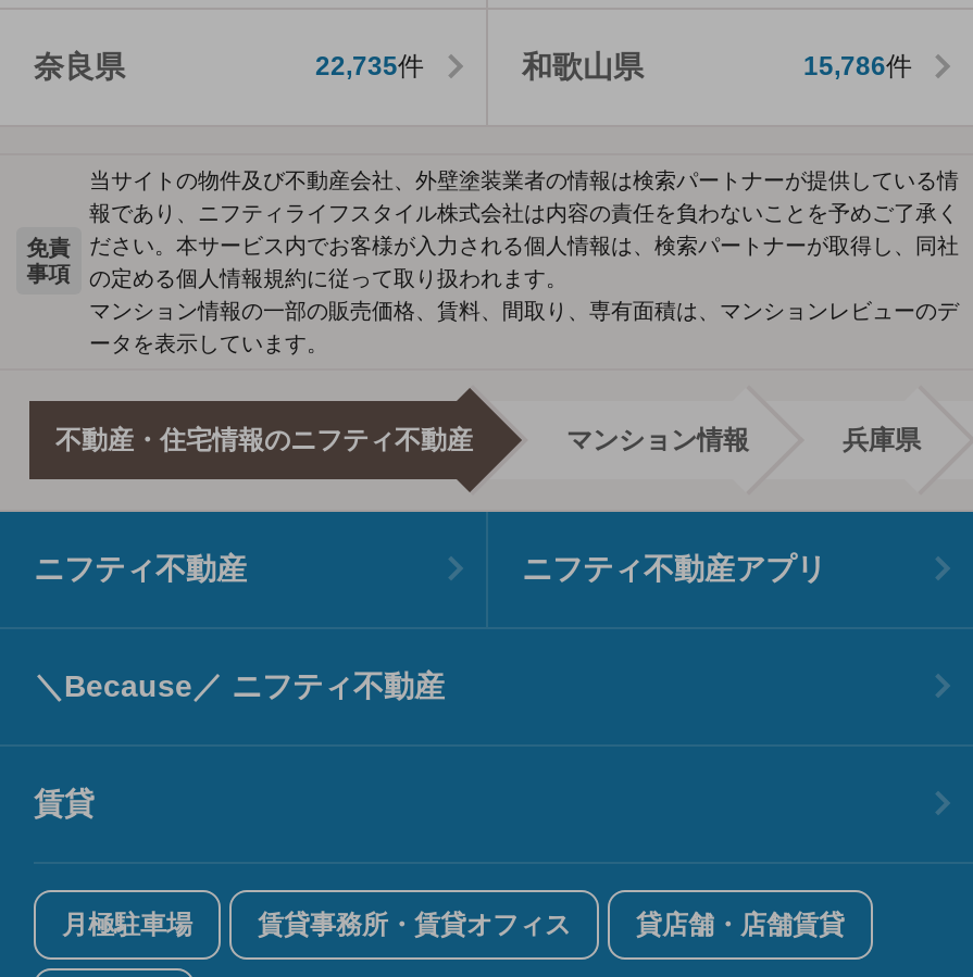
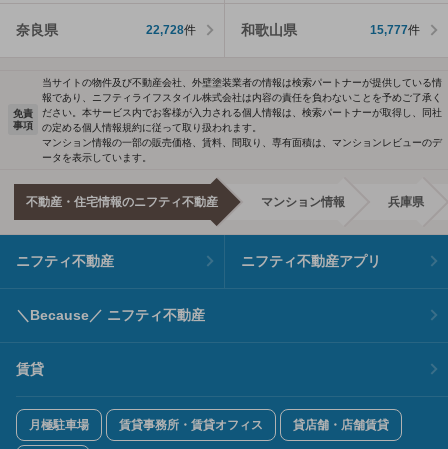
[315,51,424,82] 22,735件 -> [145,23,195,37] 22,728件
[803,51,912,82] 15,786件 -> [370,23,420,37] 15,777件

